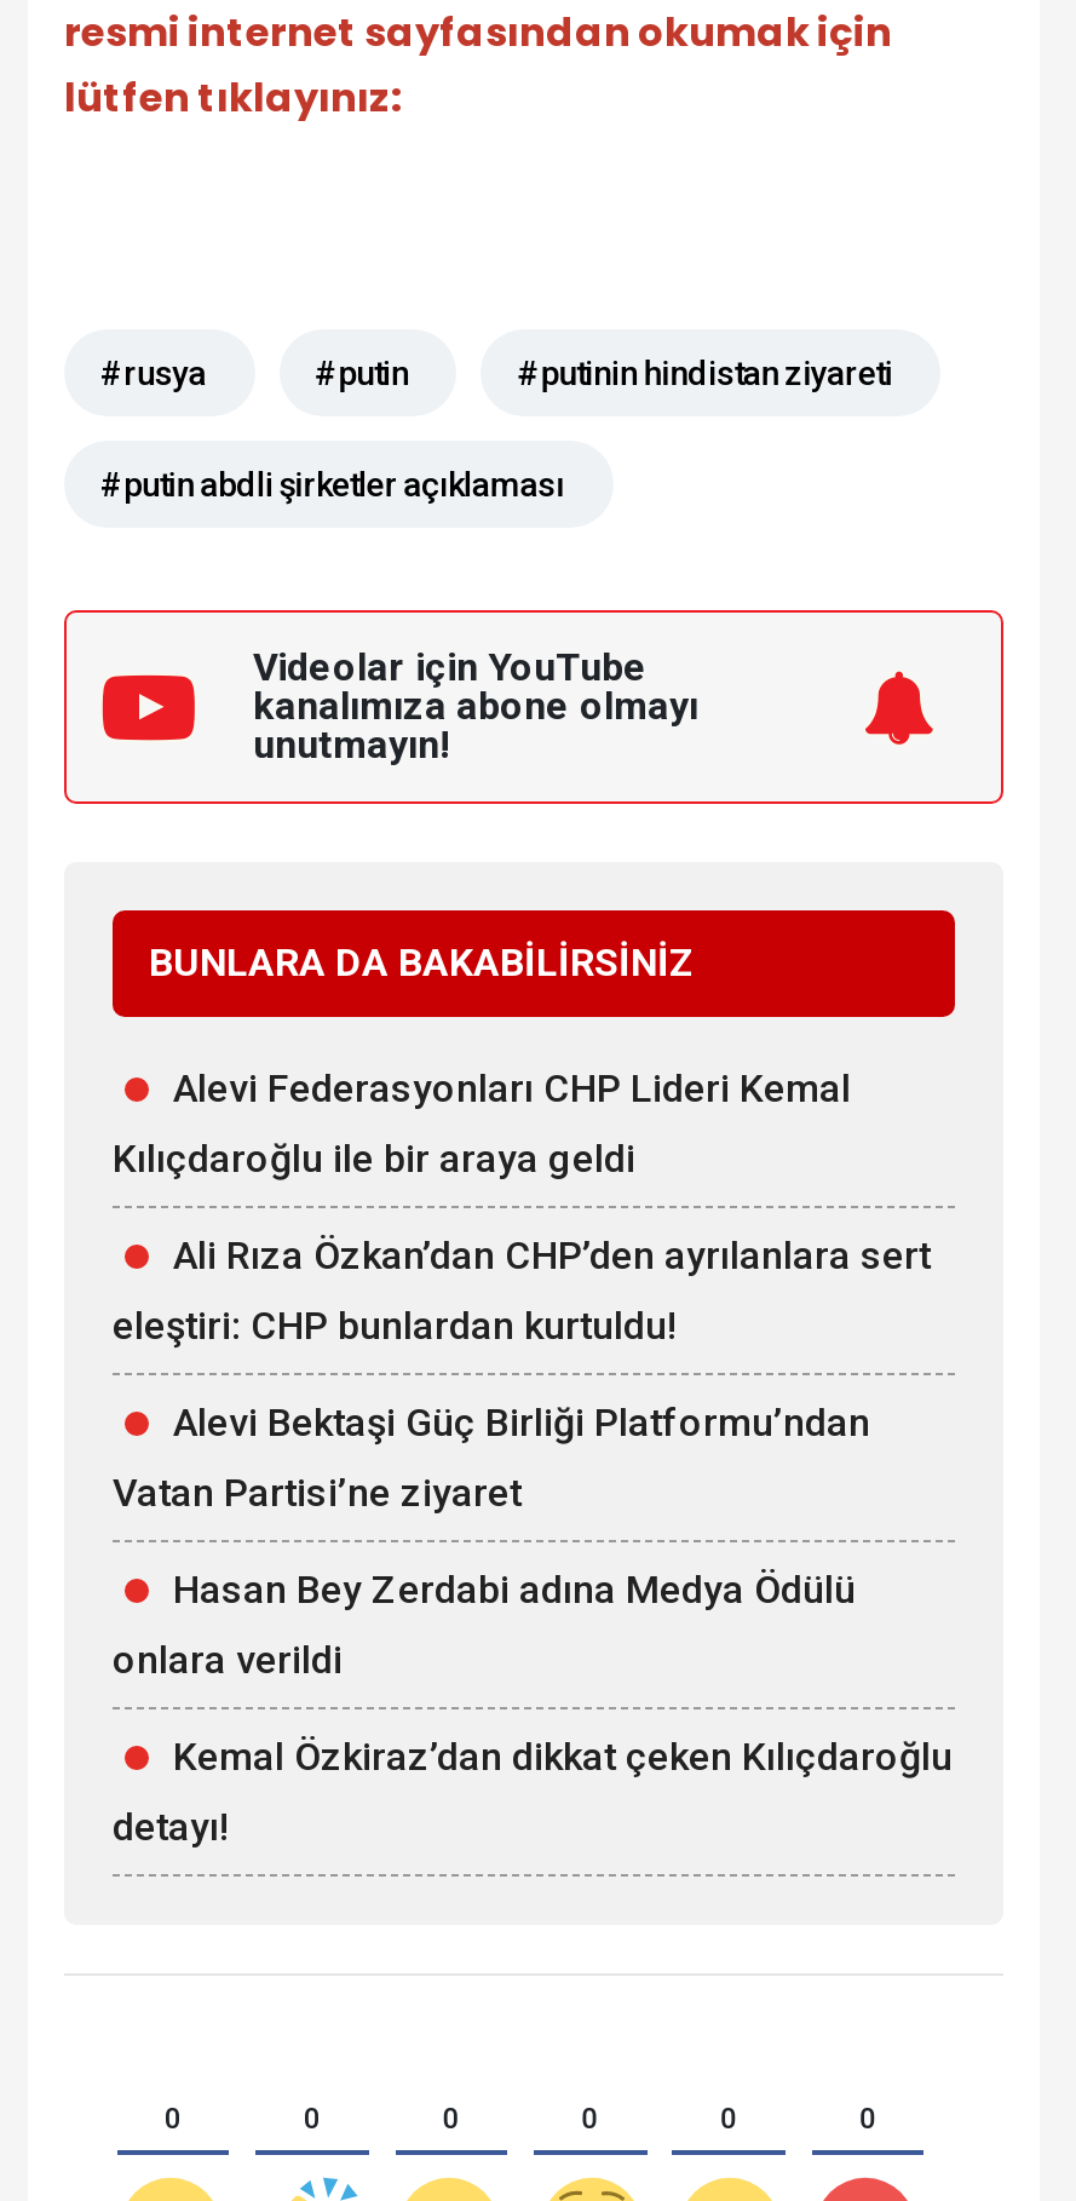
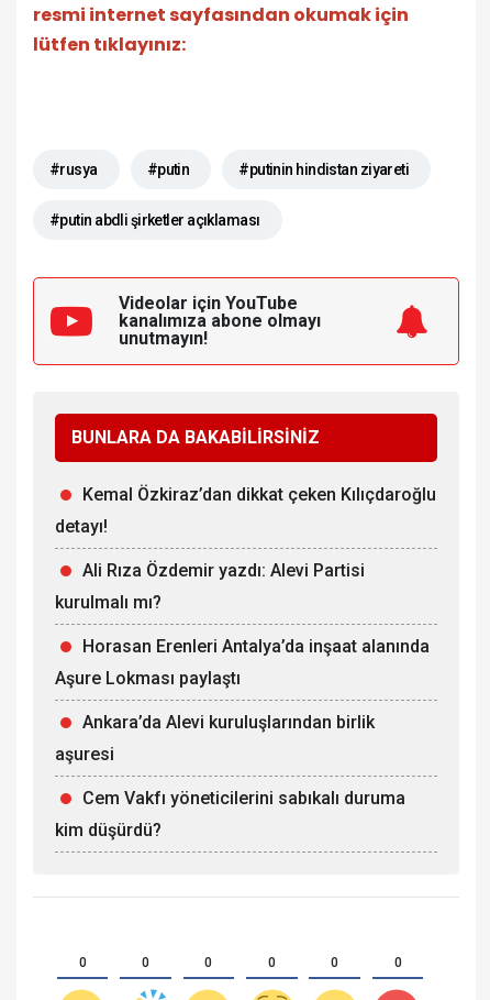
[113,1065,931,1682] Alevi Federasyonları CHP Lideri Kemal | Kılıçdaroğlu ile bir araya geldi | Ali Rıza Özkan’dan CHP’den ayrılanlara sert | eleştiri: CHP bunlardan kurtuldu! | Alevi Bektaşi Güç Birliği Platformu’ndan | Vatan Partisi’ne ziyaret | Hasan Bey Zerdabi adına Medya Ödülü | onlara verildi -> none
moved [113,1733,953,1849] -> [55,484,436,537]: Kemal Özkiraz’dan dikkat çeken Kılıçdaroğlu | detayı!
none -> [55,560,430,840] Ali Rıza Özdemir yazdı: Alevi Partisi | kurulmalı mı? | Horasan Erenleri Antalya’da inşaat alanında | Aşure Lokması paylaştı | Ankara’da Alevi kuruluşlarından birlik | aşuresi | Cem Vakfı yöneticilerini sabıkalı duruma | kim düşürdü?

